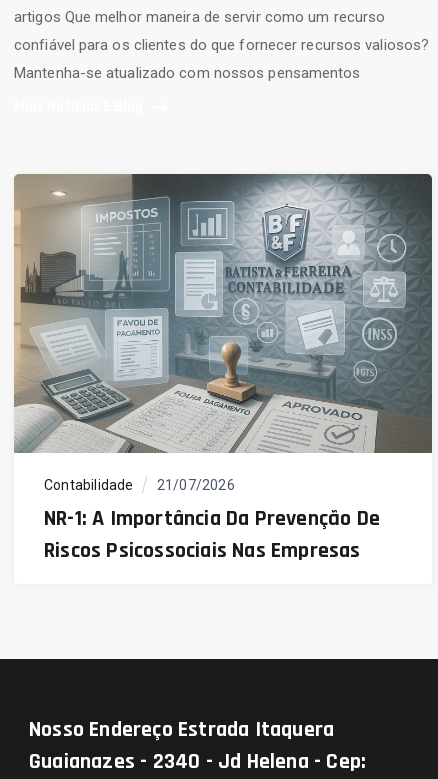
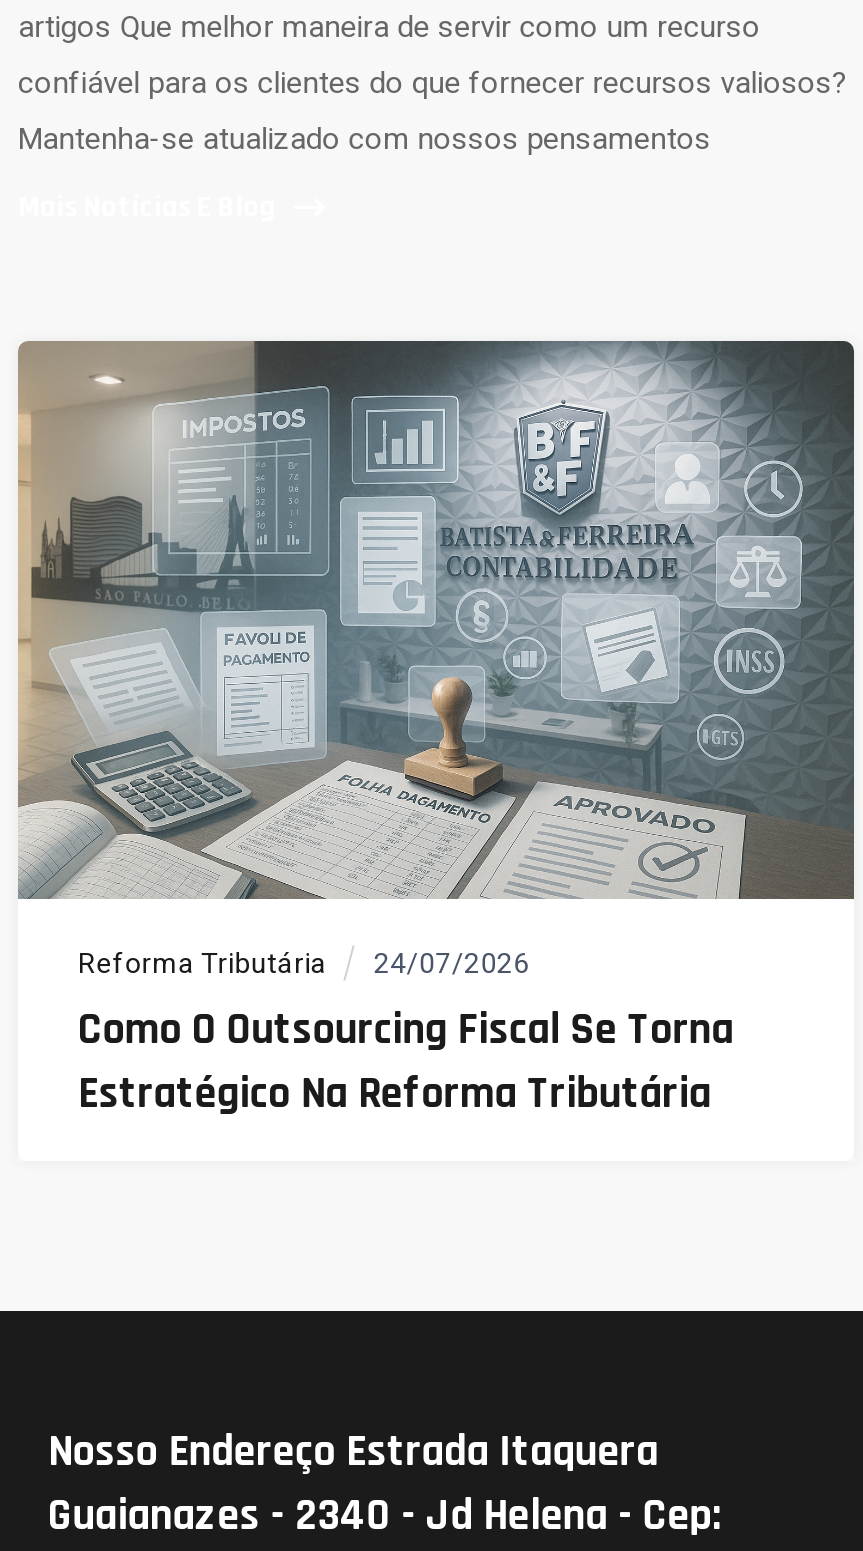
[44,477,380,565] Contabilidade | 21/07/2026 | NR-1: A Importância Da Prevenção De | Riscos Psicossociais Nas Empresas -> [78,947,734,1123] Reforma Tributária | 24/07/2026 | Como O Outsourcing Fiscal Se Torna | Estratégico Na Reforma Tributária

